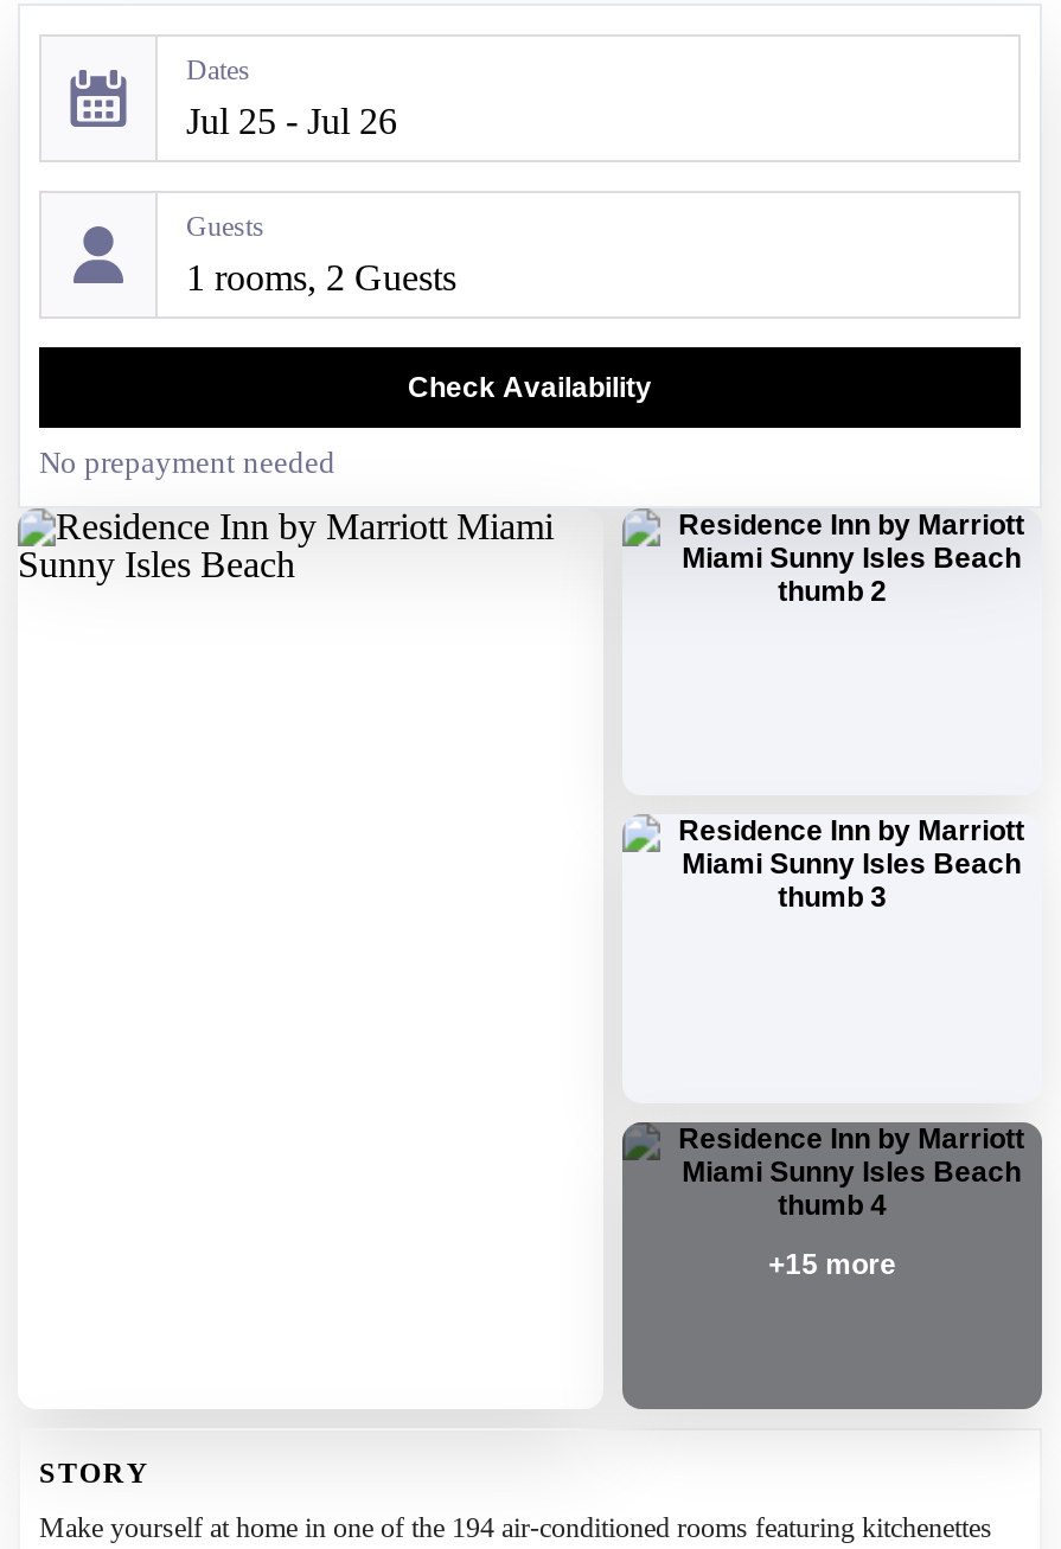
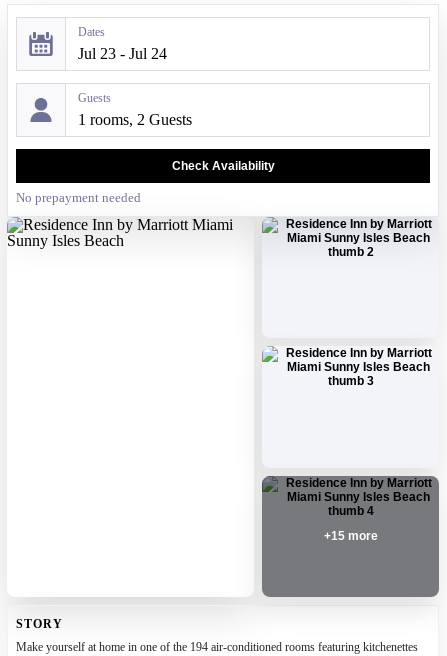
[186,101,397,141] Jul 25 - Jul 26 -> [78,45,167,62] Jul 23 - Jul 24

